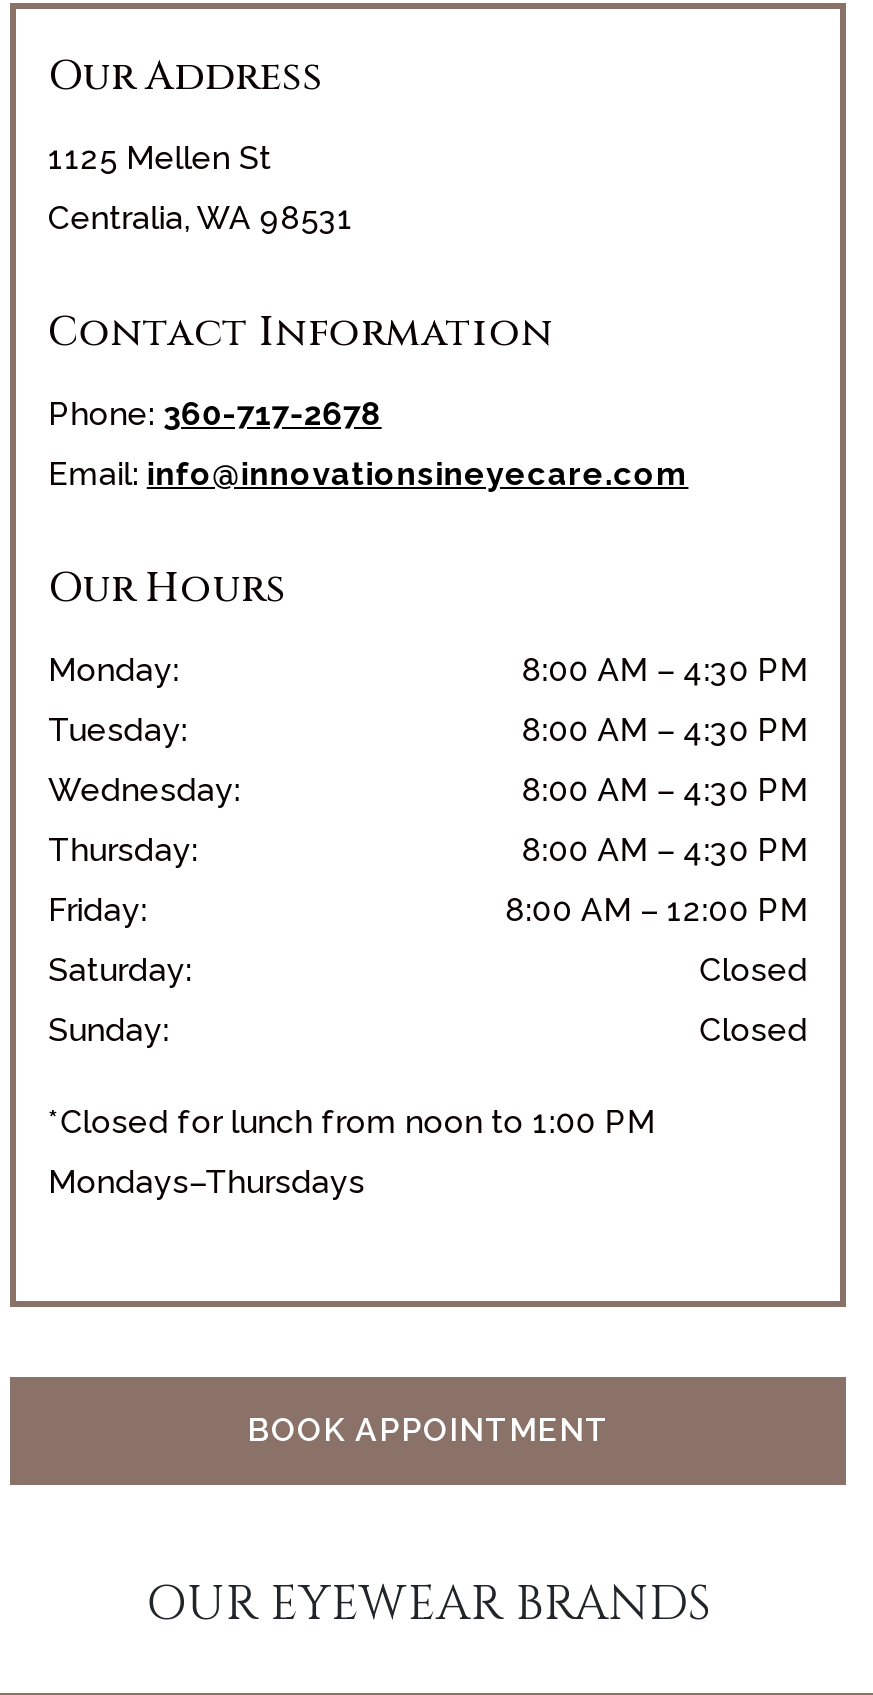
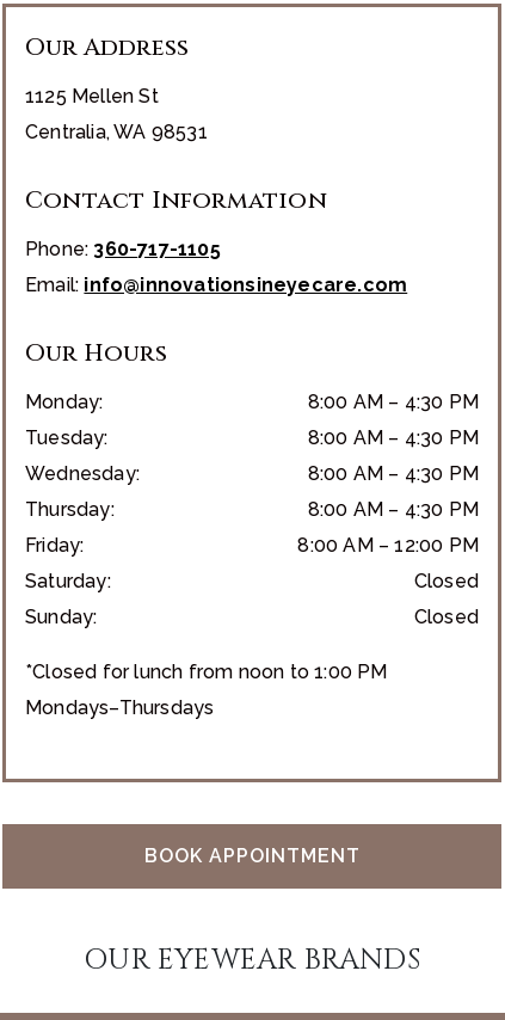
[48,395,382,433] Phone: 360-717-2678 -> [25,238,221,260] Phone: 360-717-1105

